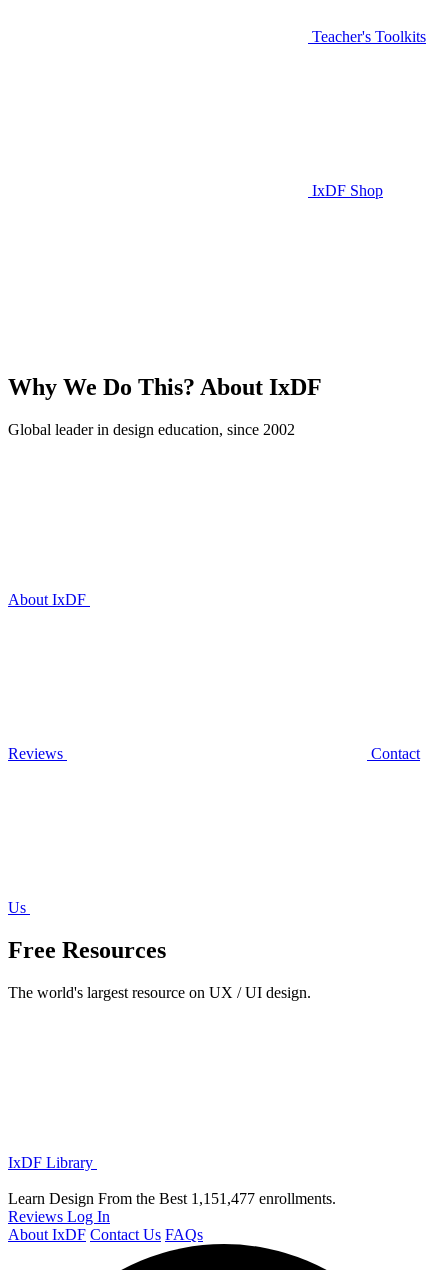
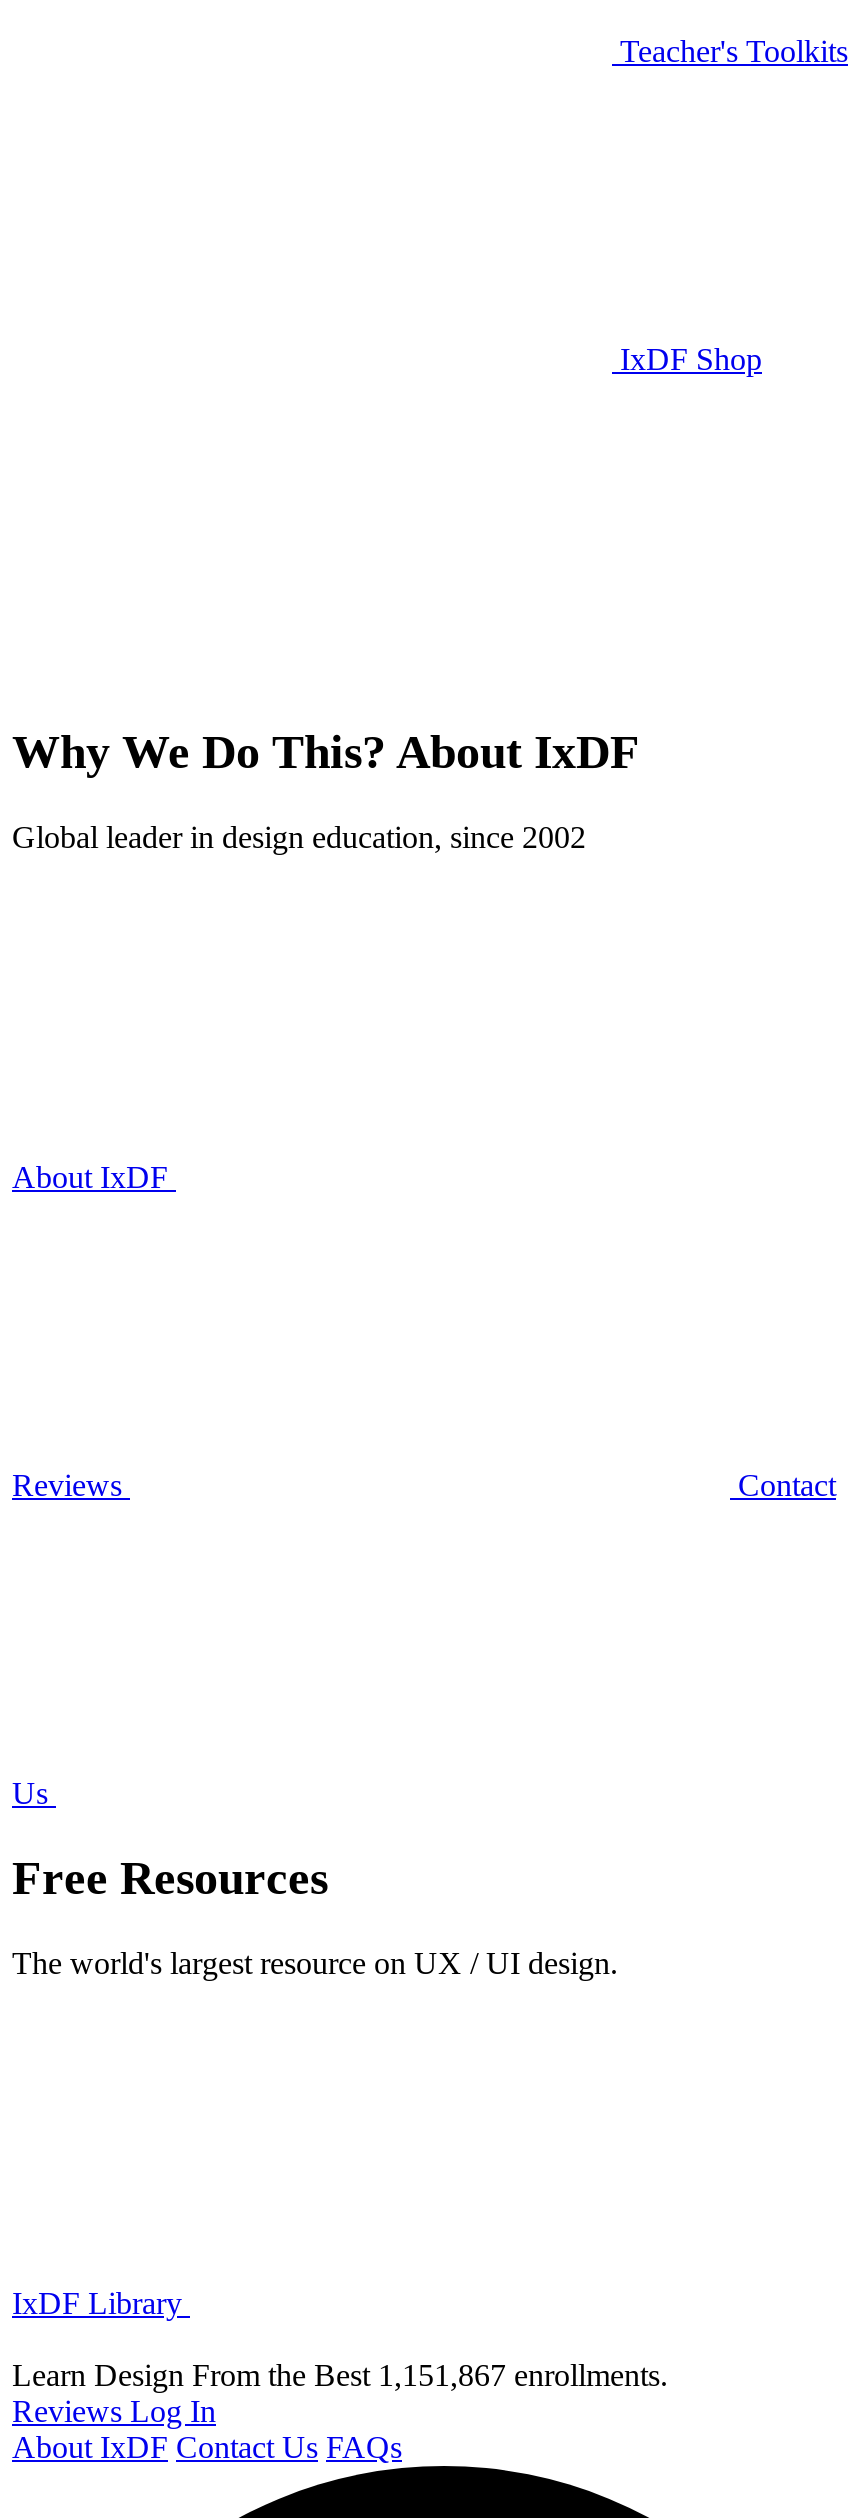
[8,1190,336,1207] Learn Design From the Best 1,151,477 enrollments. -> [12,2357,668,2391] Learn Design From the Best 1,151,867 enrollments.

